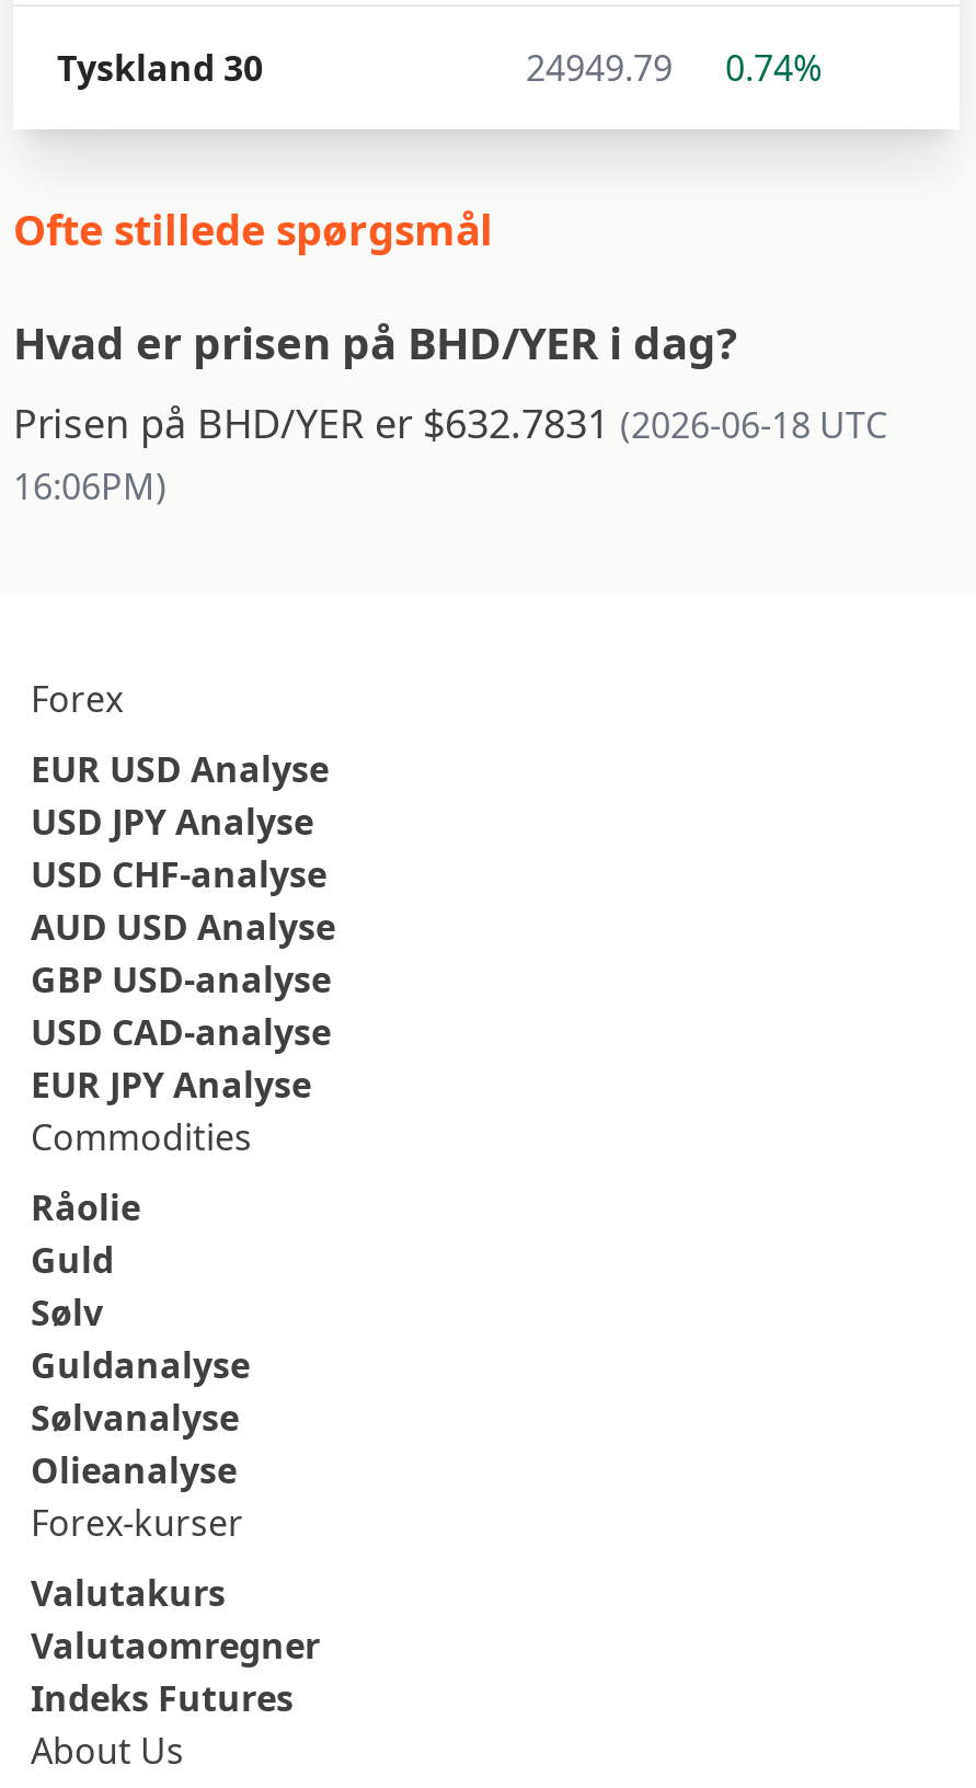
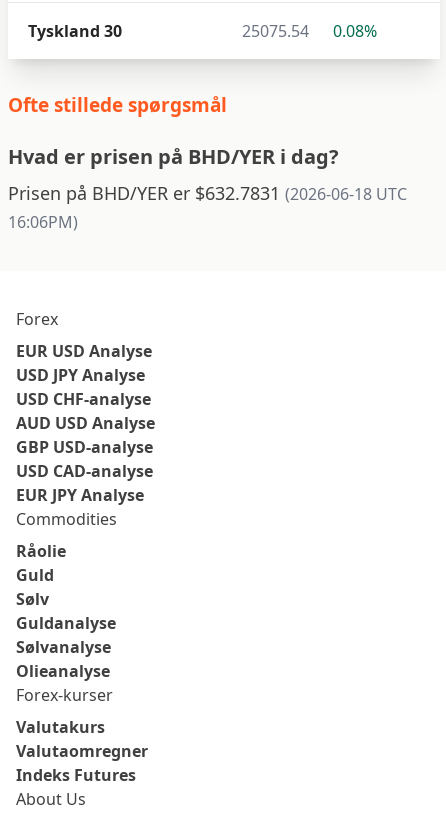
[526,45,673,93] 24949.79 -> [242,20,309,42] 25075.54
[725,45,822,93] 0.74% -> [333,20,377,42] 0.08%

